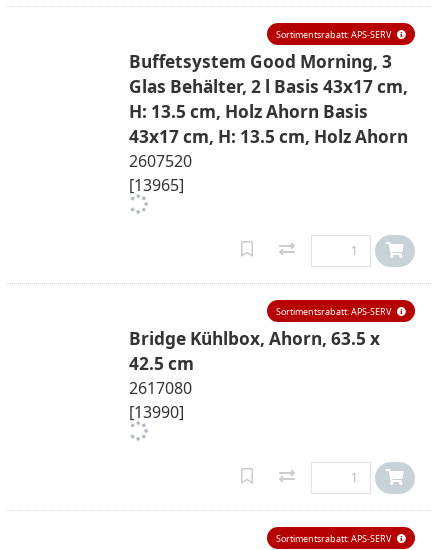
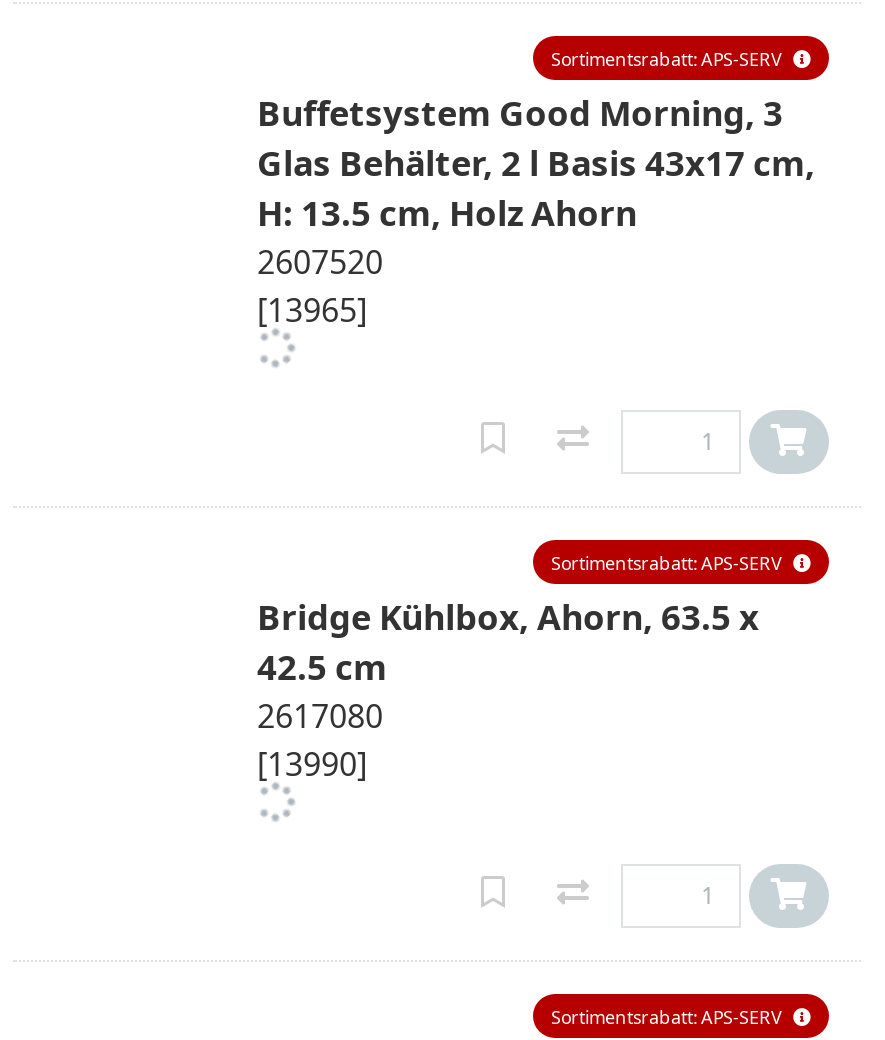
[129,100,408,148] H: 13.5 cm, Holz Ahorn Basis | 43x17 cm, H: 13.5 cm, Holz Ahorn -> [257,190,637,236] H: 13.5 cm, Holz Ahorn

